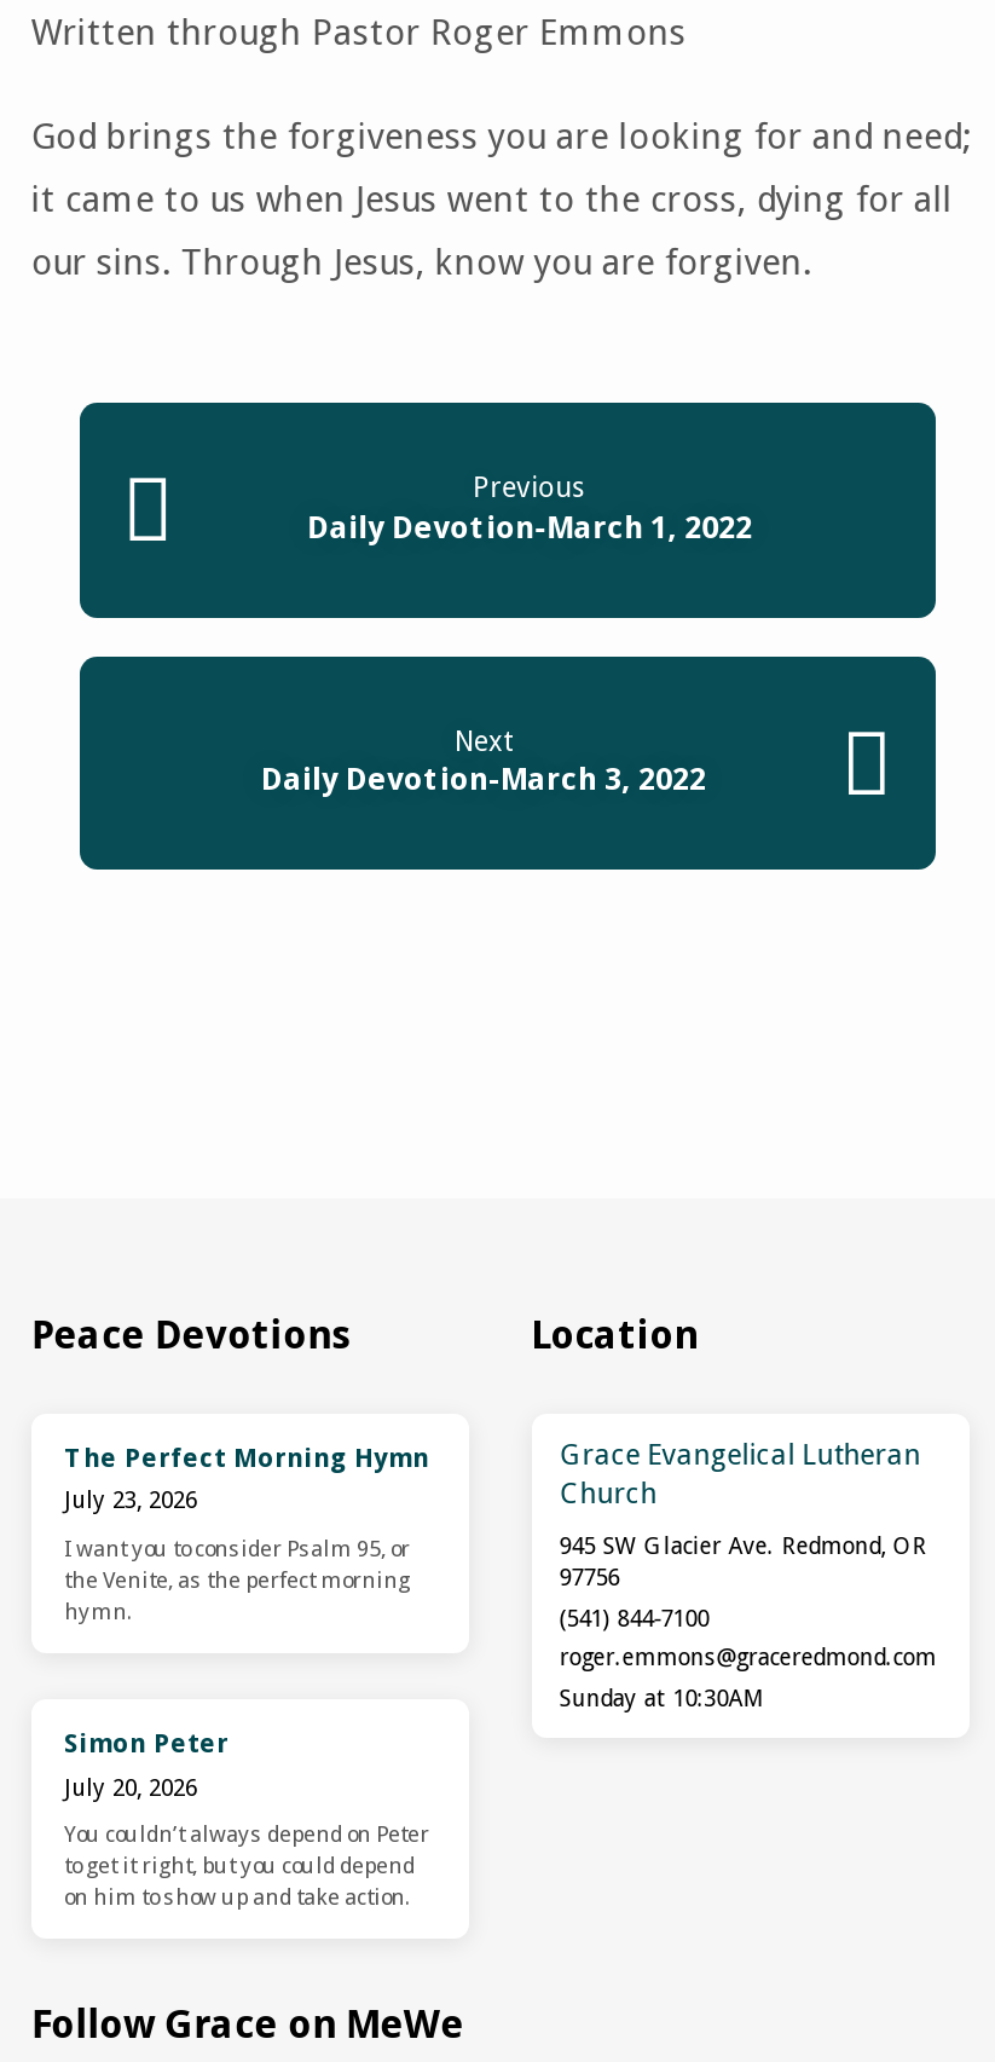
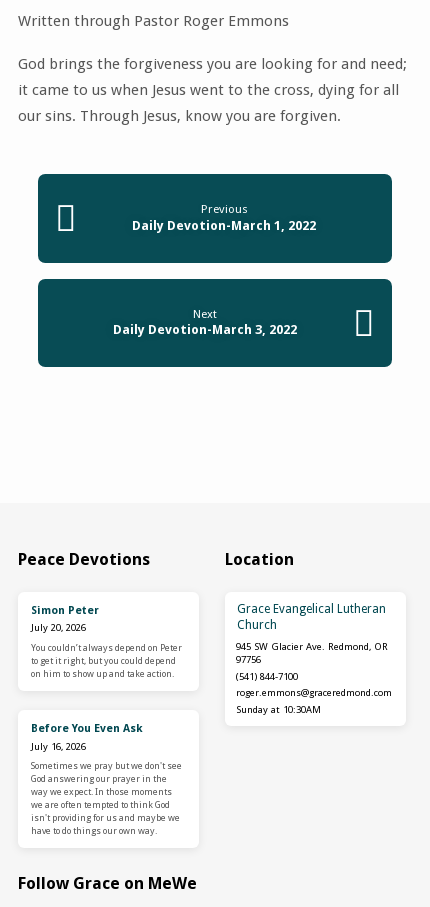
[64,1442,429,1625] The Perfect Morning Hymn | July 23, 2026 | I want you to consider Psalm 95, or | the Venite, as the perfect morning | hymn. -> none
none -> [31,722,182,836] Before You Even Ask | July 16, 2026 | Sometimes we pray but we don't see | God answering our prayer in the | way we expect. In those moments | we are often tempted to think God | isn't providing for us and maybe we | have to do things our own way.
moved [64,1728,429,1911] -> [31,604,182,679]: Simon Peter | July 20, 2026 | You couldn’t always depend on Peter | to get it right, but you could depend | on him to show up and take action.

